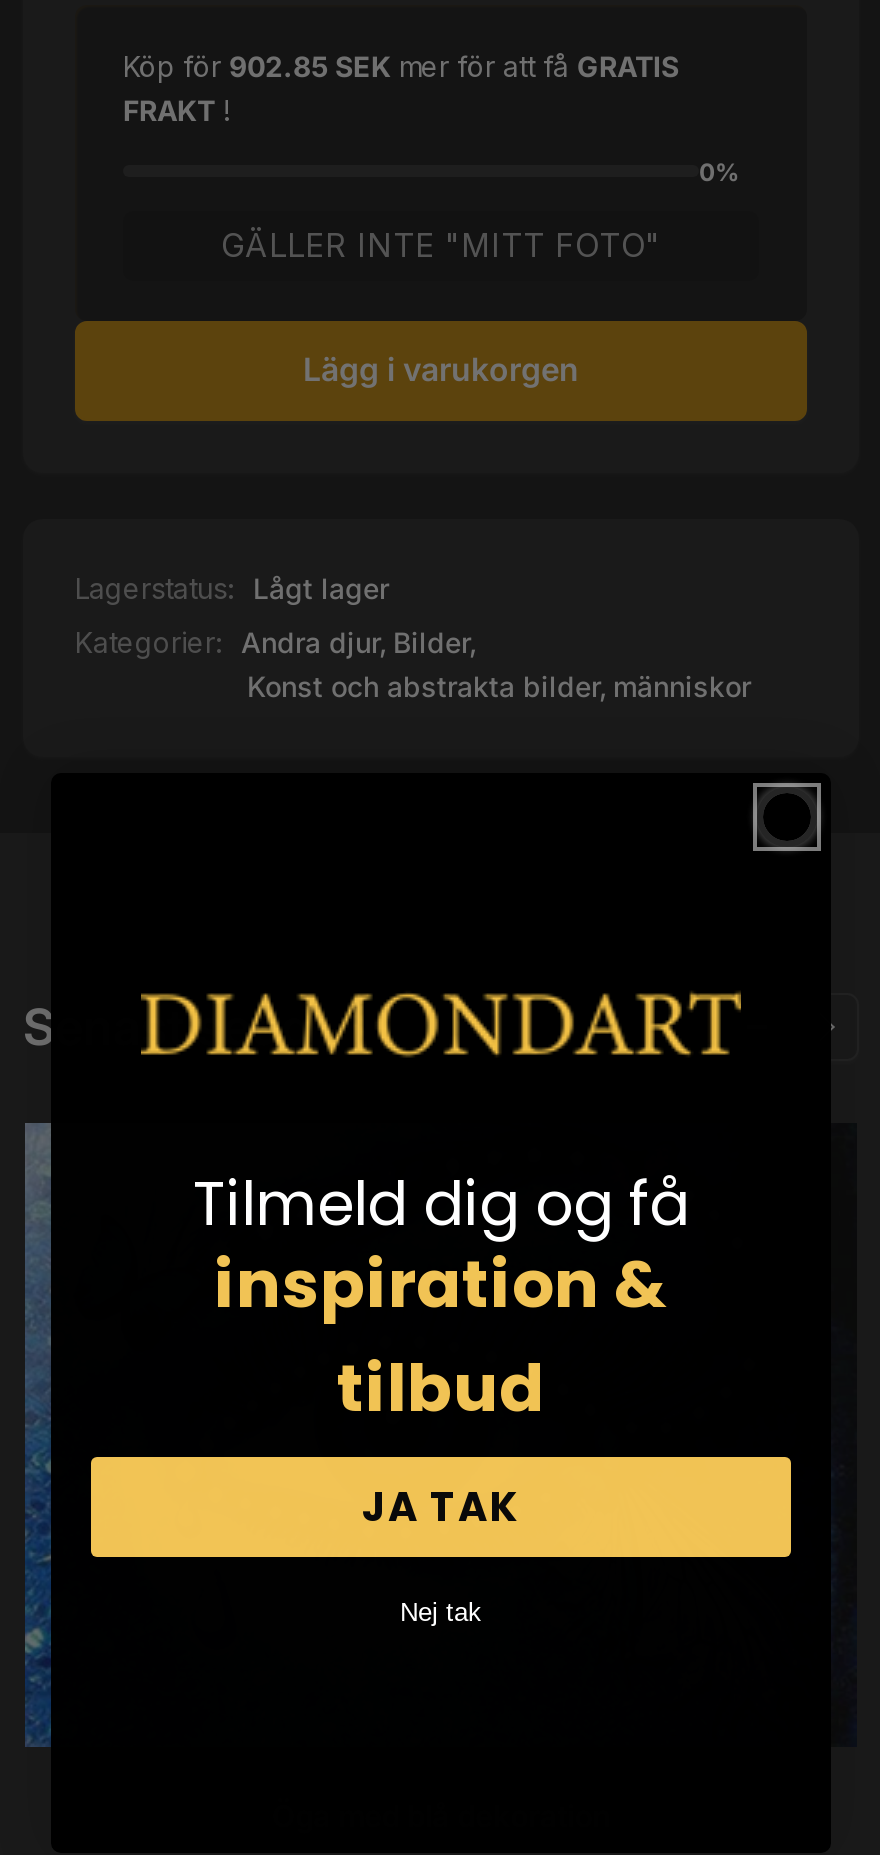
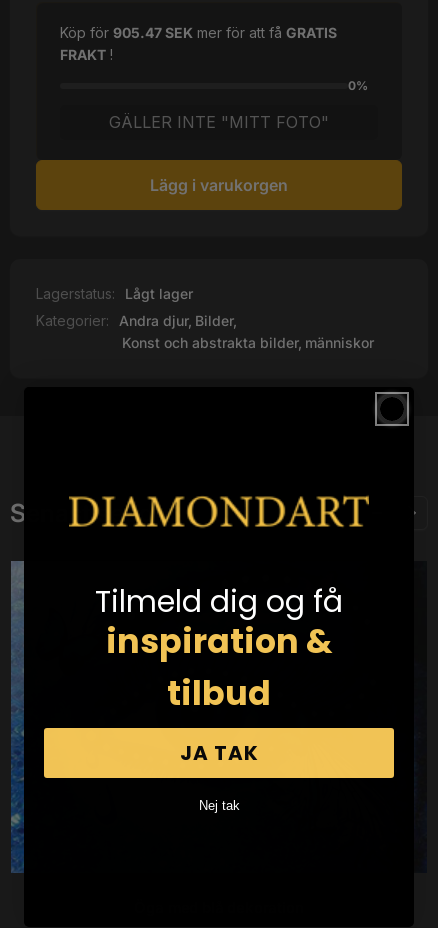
[123,48,679,82] Köp för 902.85 SEK mer för att få GRATIS -> [60,24,337,41] Köp för 905.47 SEK mer för att få GRATIS

